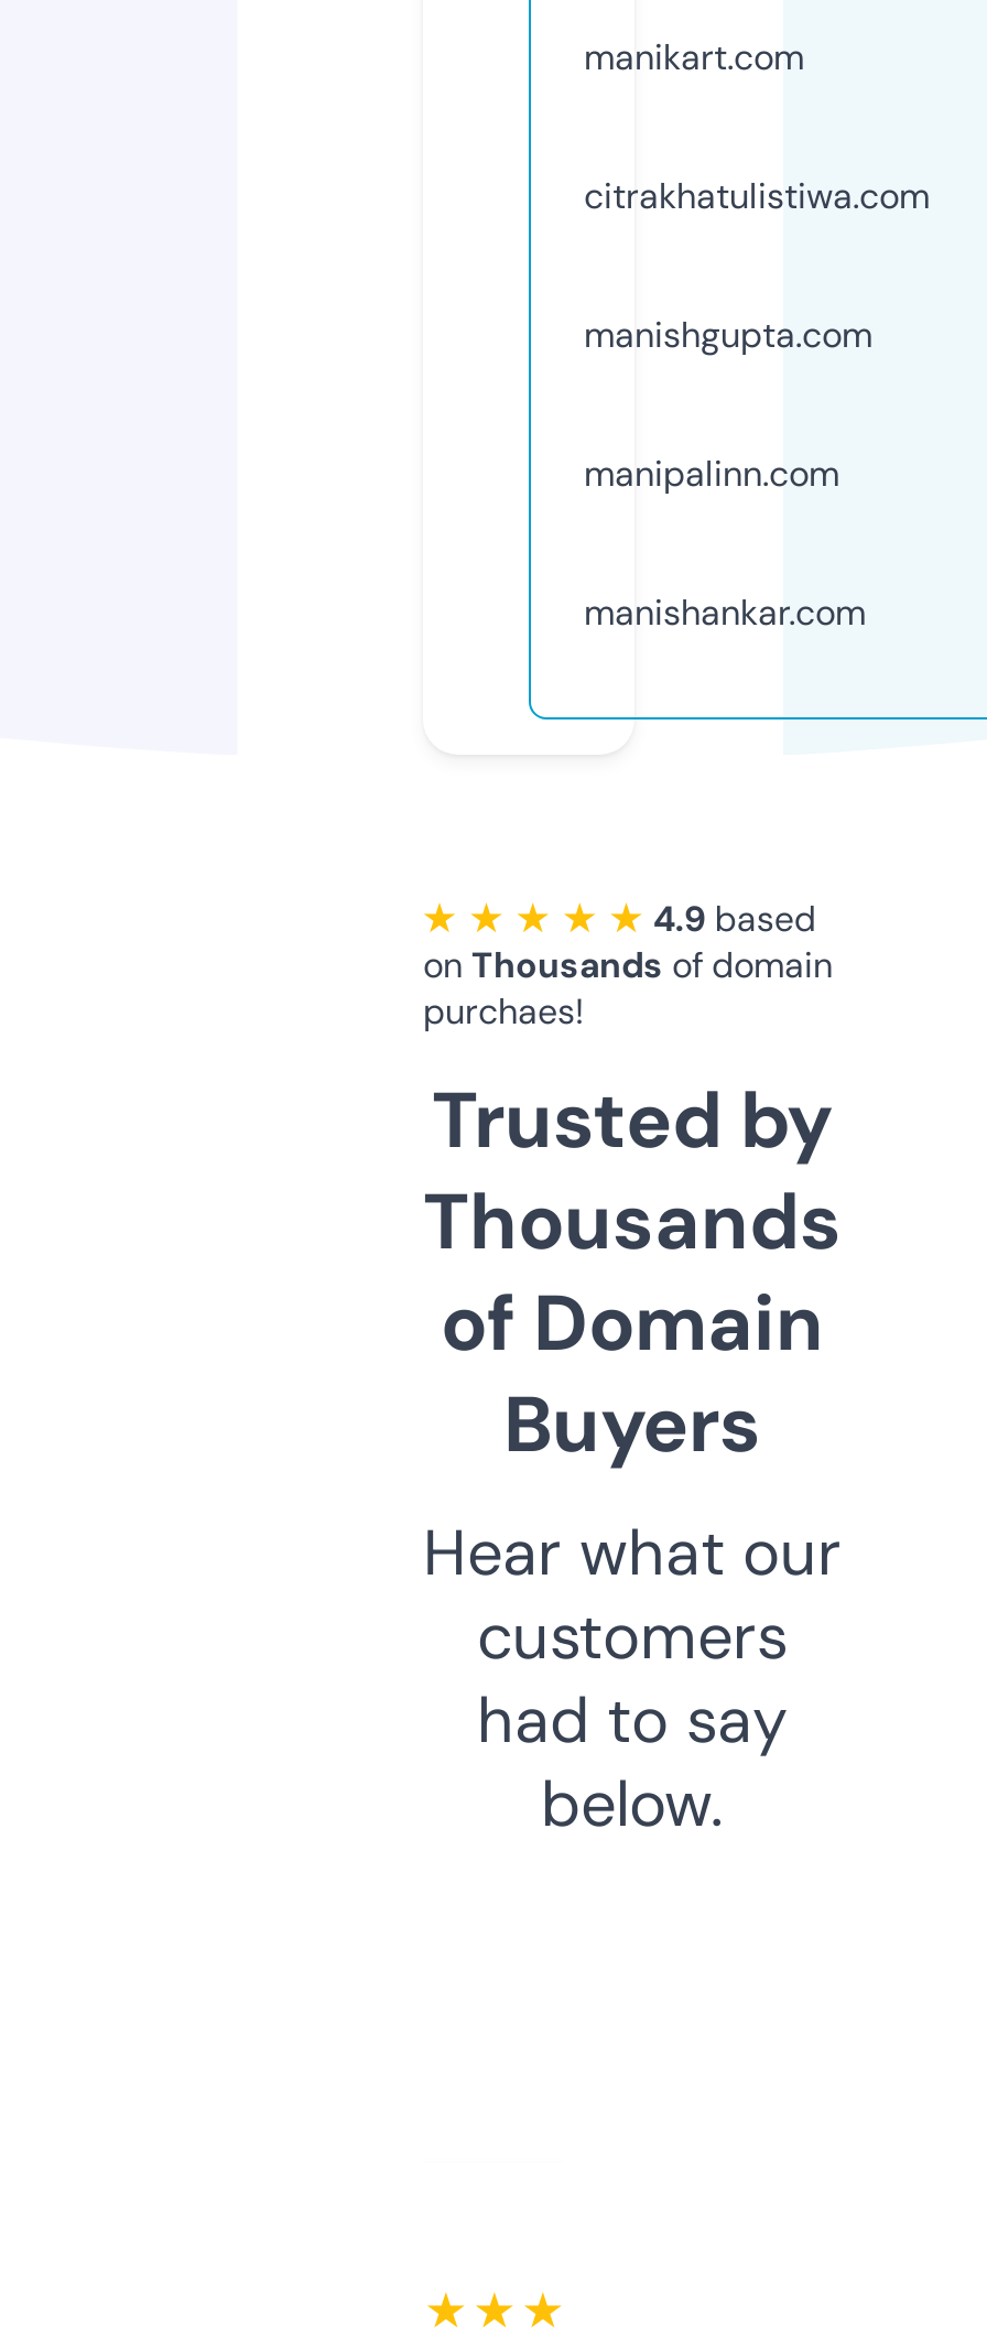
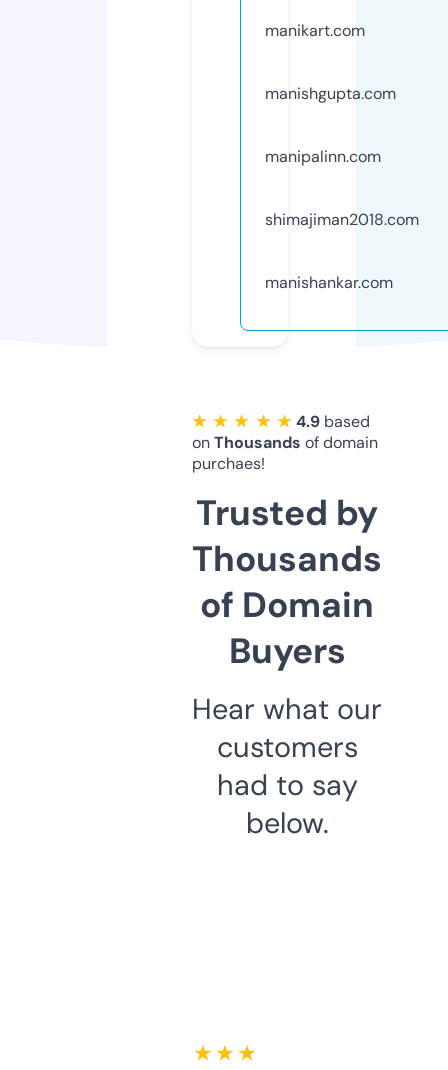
[584,173,930,219] citrakhatulistiwa.com -> none
moved [584,311,872,496] -> [265,83,396,167]: manishgupta.com | manipalinn.com
none -> [265,209,419,230] shimajiman2018.com

